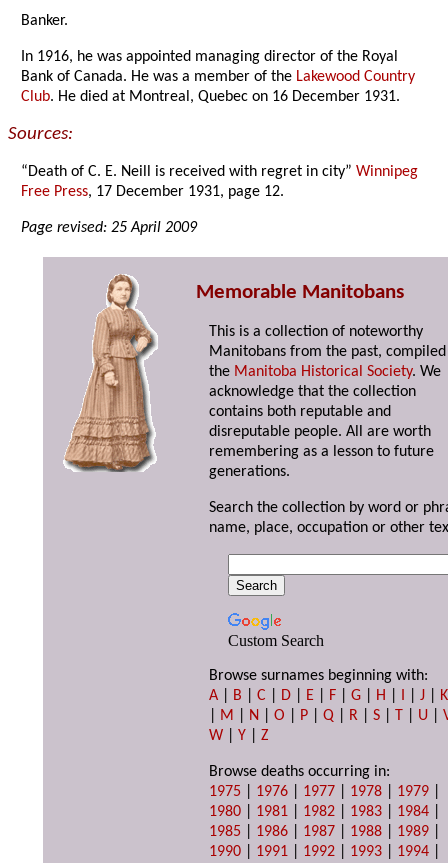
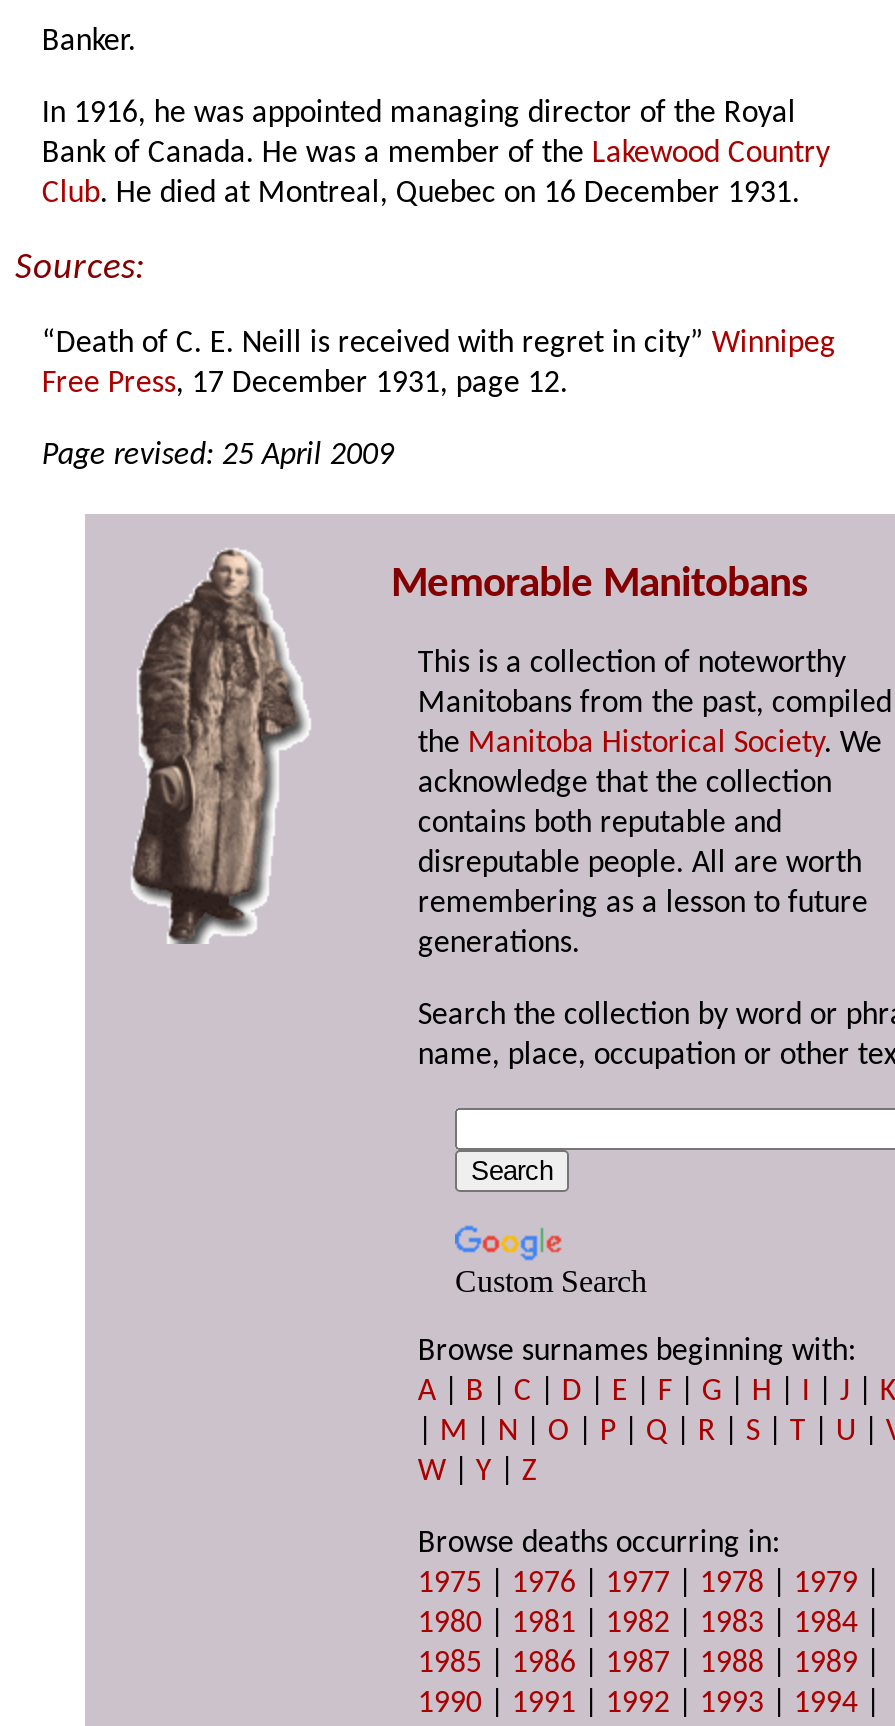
[63,274,158,473] [image] -> [131,548,313,944] [image]

